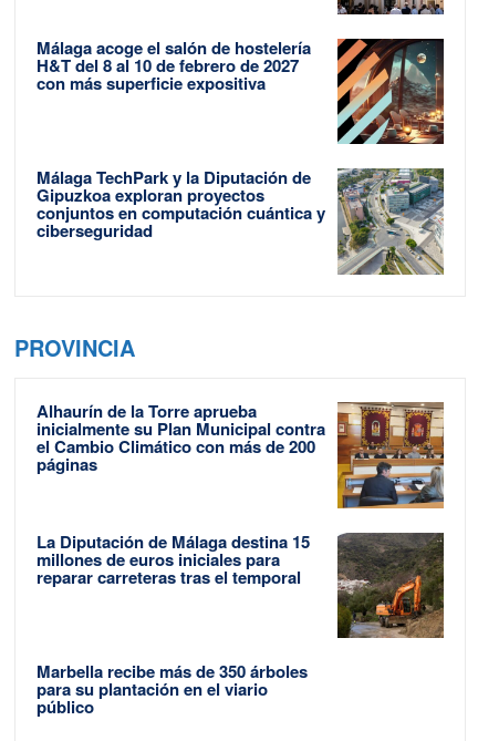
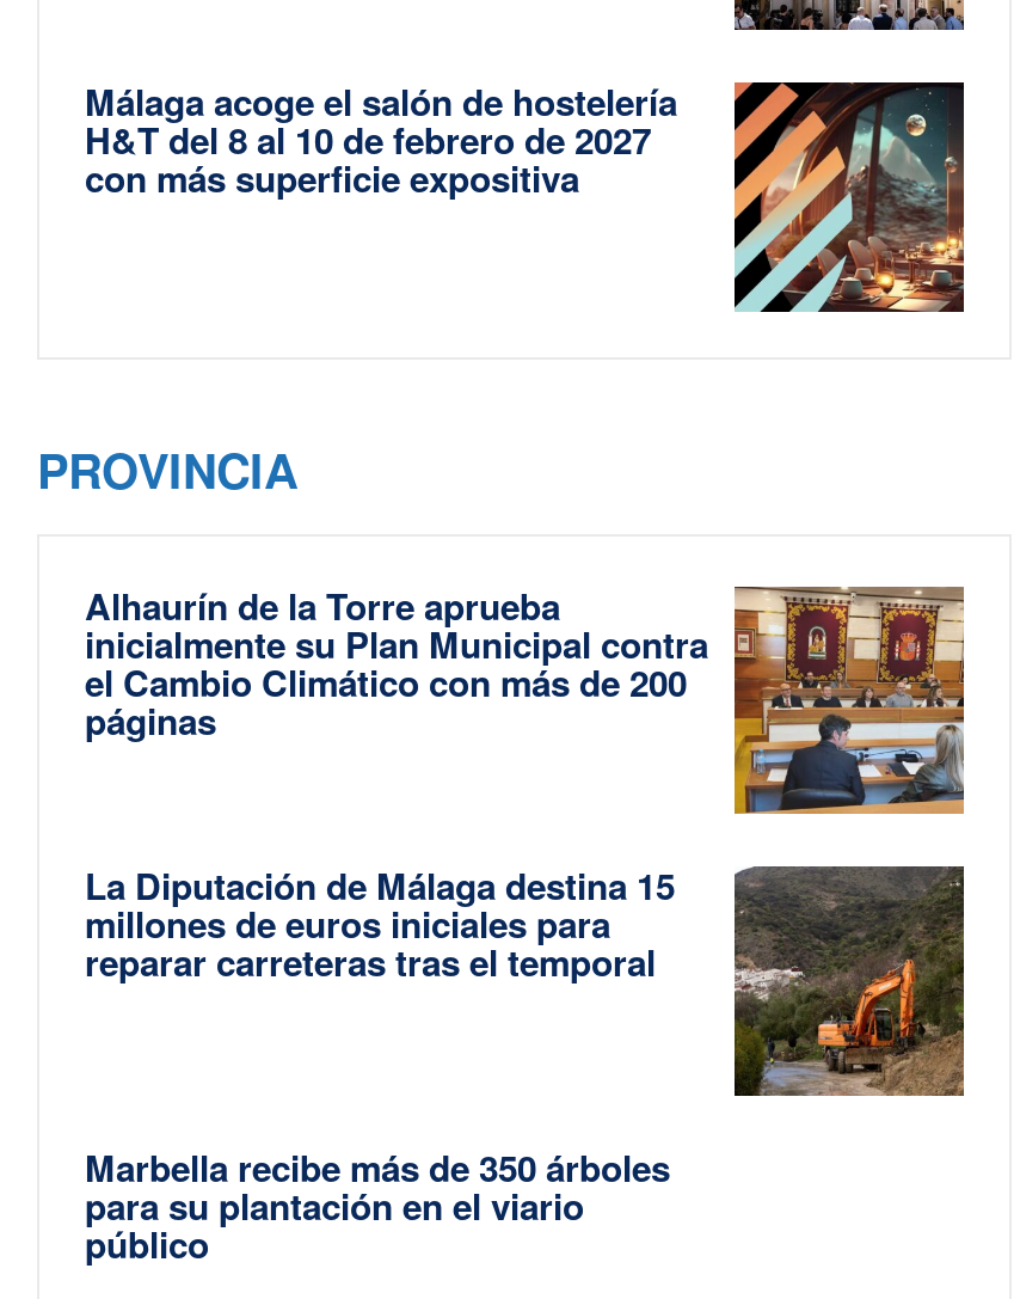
[37,166,445,275] [image] | Málaga TechPark y la Diputación de | Gipuzkoa exploran proyectos | conjuntos en computación cuántica y | ciberseguridad -> none

